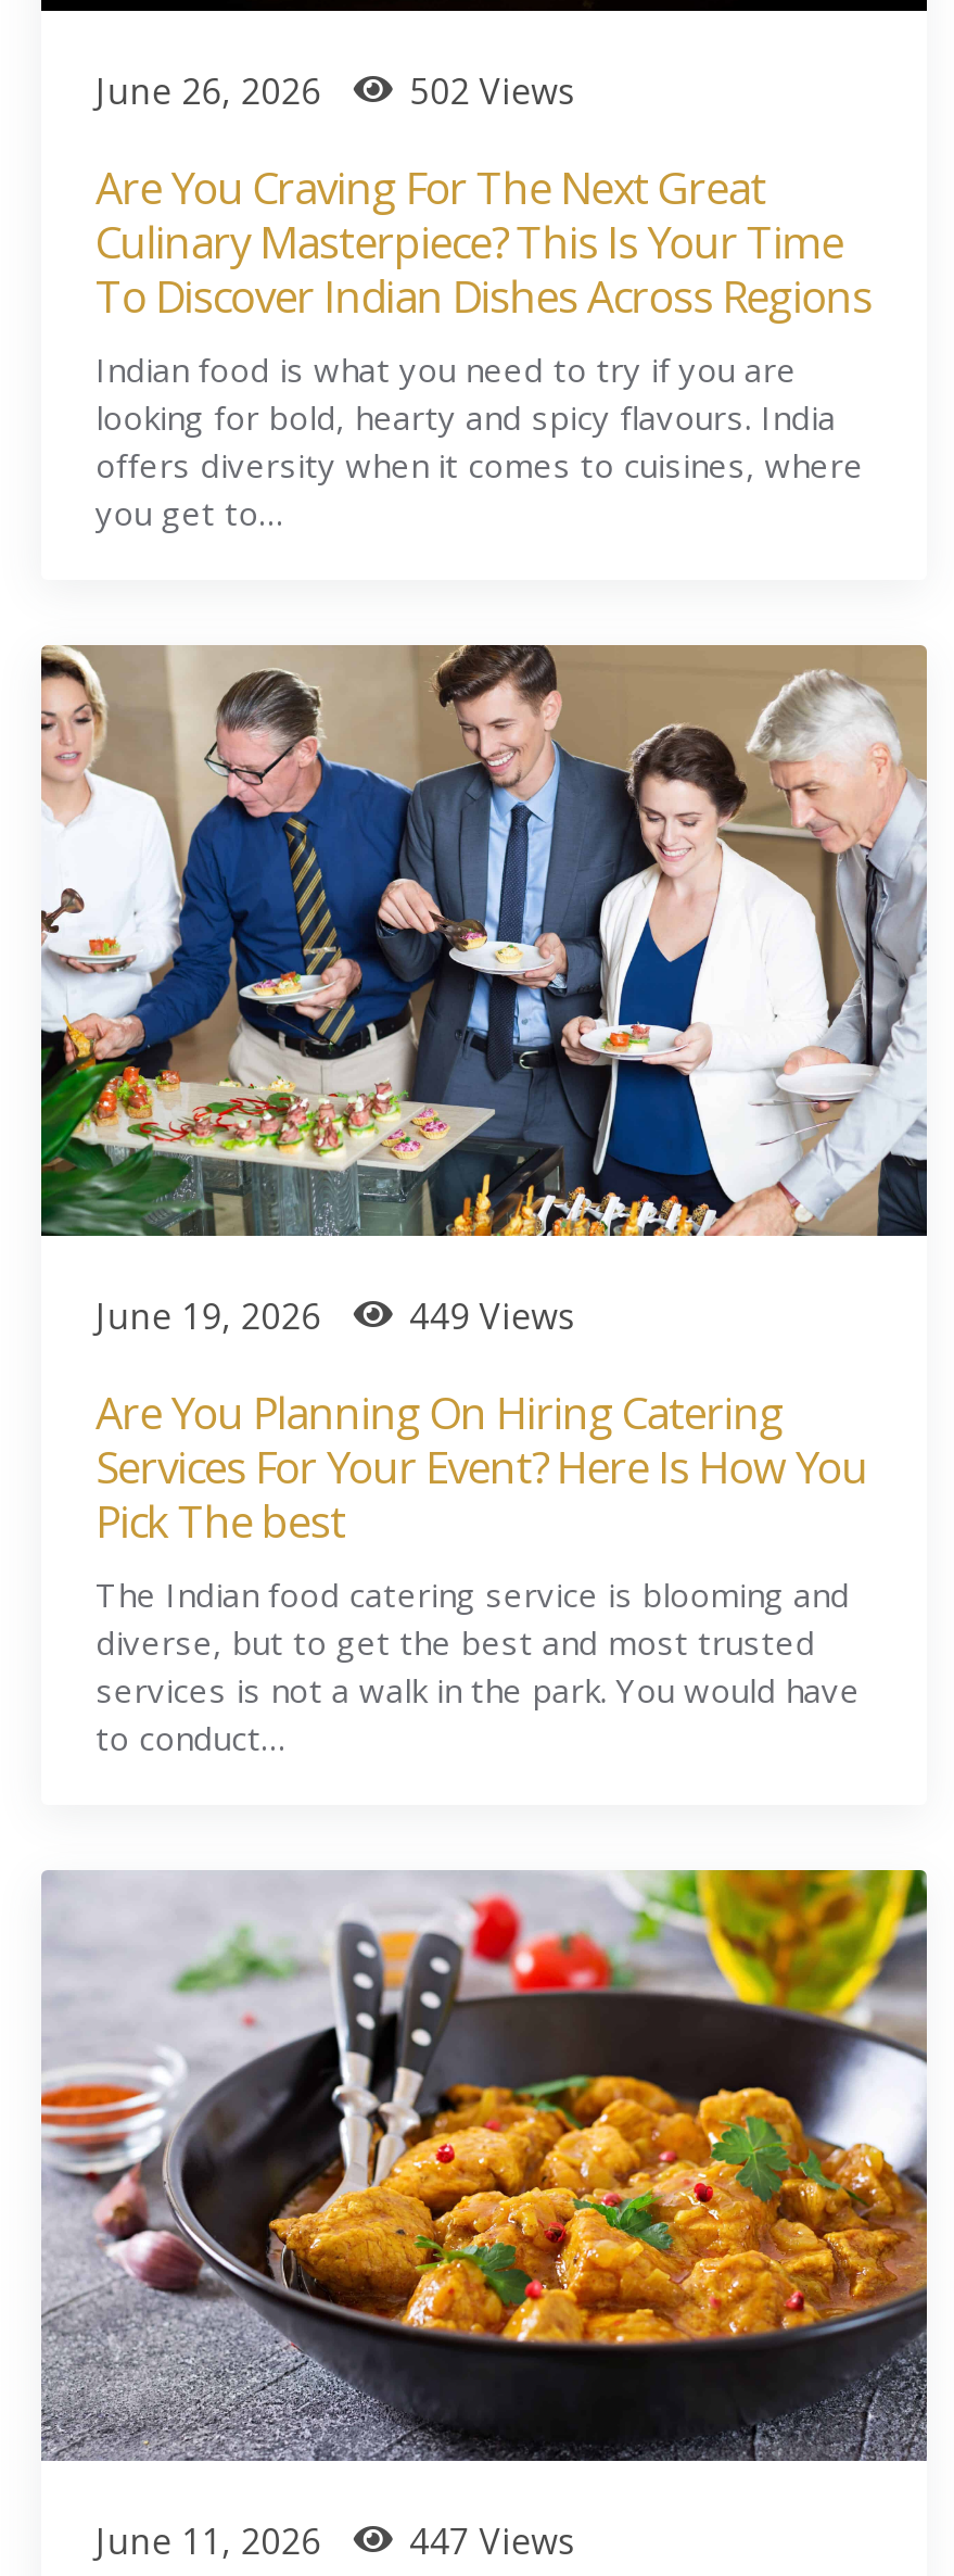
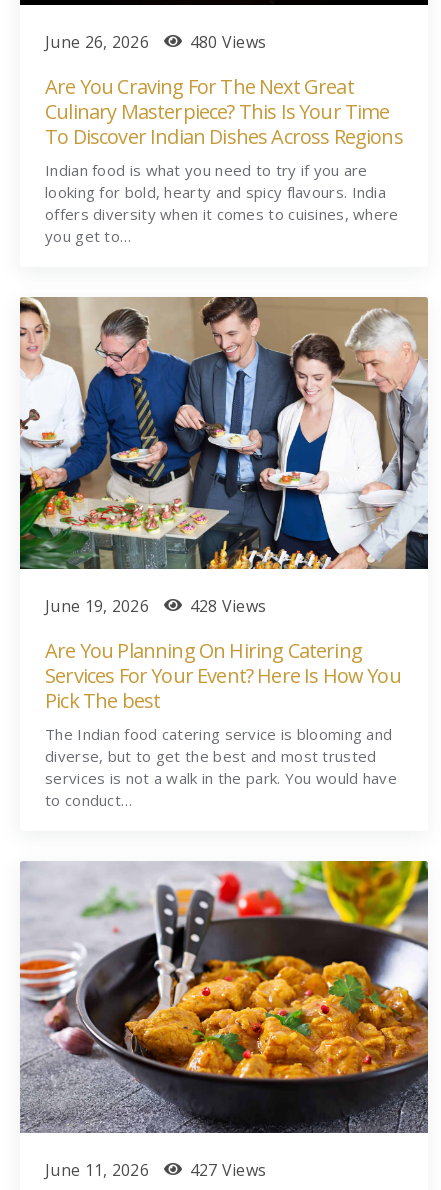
[96,67,576,114] June 26, 2026 502 Views -> [45,31,266,53] June 26, 2026 480 Views
[96,1292,576,1339] June 19, 2026 449 Views -> [45,595,266,617] June 19, 2026 428 Views
[96,2517,576,2565] June 11, 2026 447 Views -> [45,1159,266,1181] June 11, 2026 427 Views

